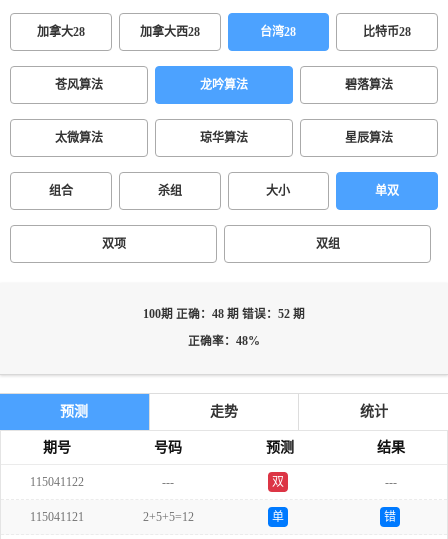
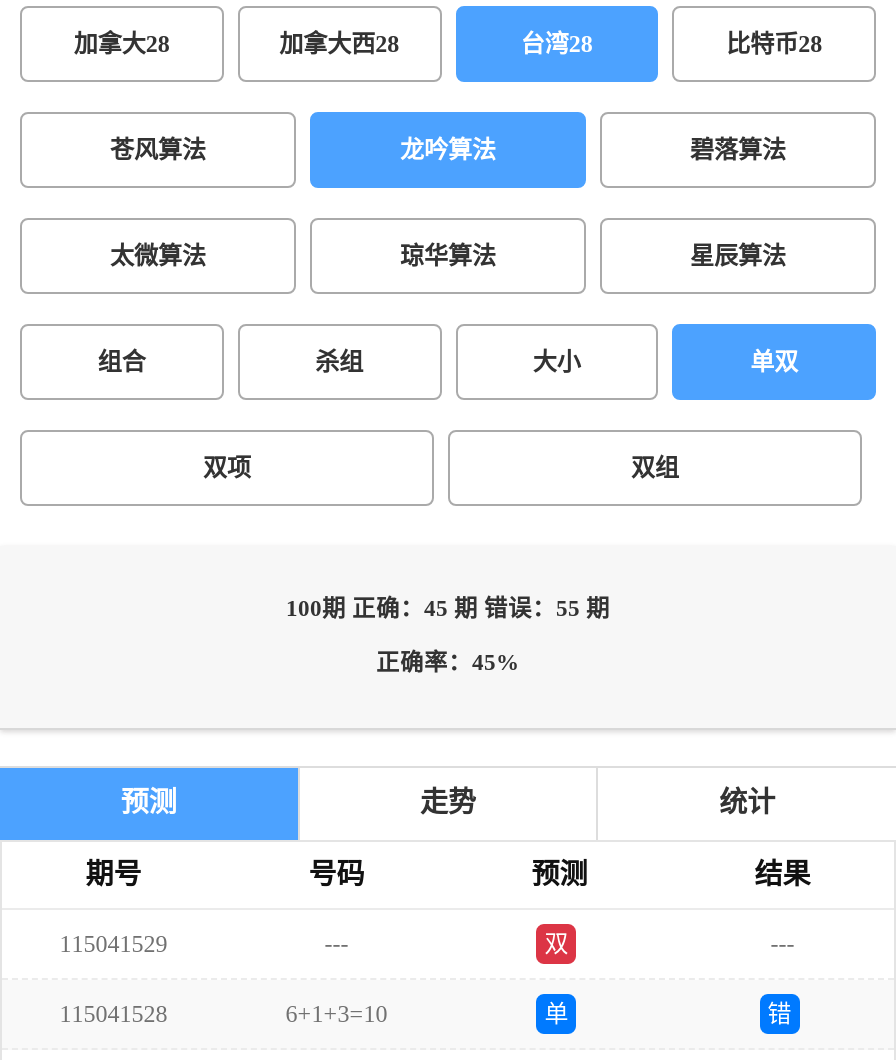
[143,308,305,321] 100期 正确：48 期 错误：52 期 -> [286,596,610,622] 100期 正确：45 期 错误：55 期
[188,335,260,348] 正确率：48% -> [376,650,520,676] 正确率：45%
[30,475,84,489] 115041122 -> [60,930,168,958] 115041529
[30,510,84,524] 115041121 -> [60,1000,168,1028] 115041528
[143,510,194,524] 2+5+5=12 -> [286,1000,388,1028] 6+1+3=10

